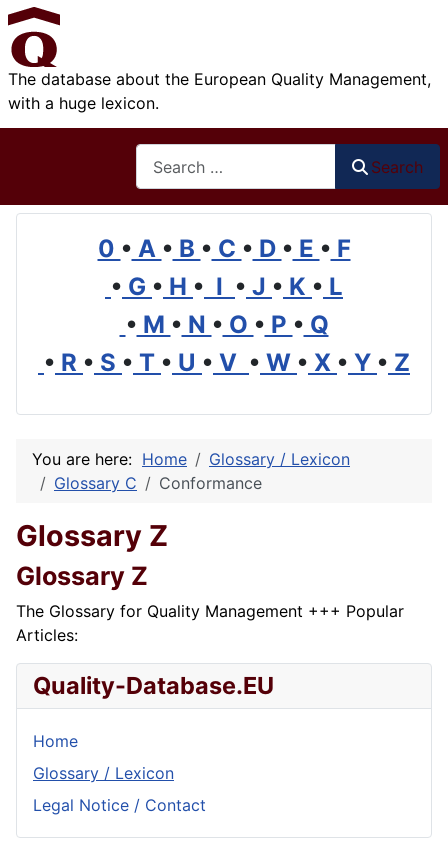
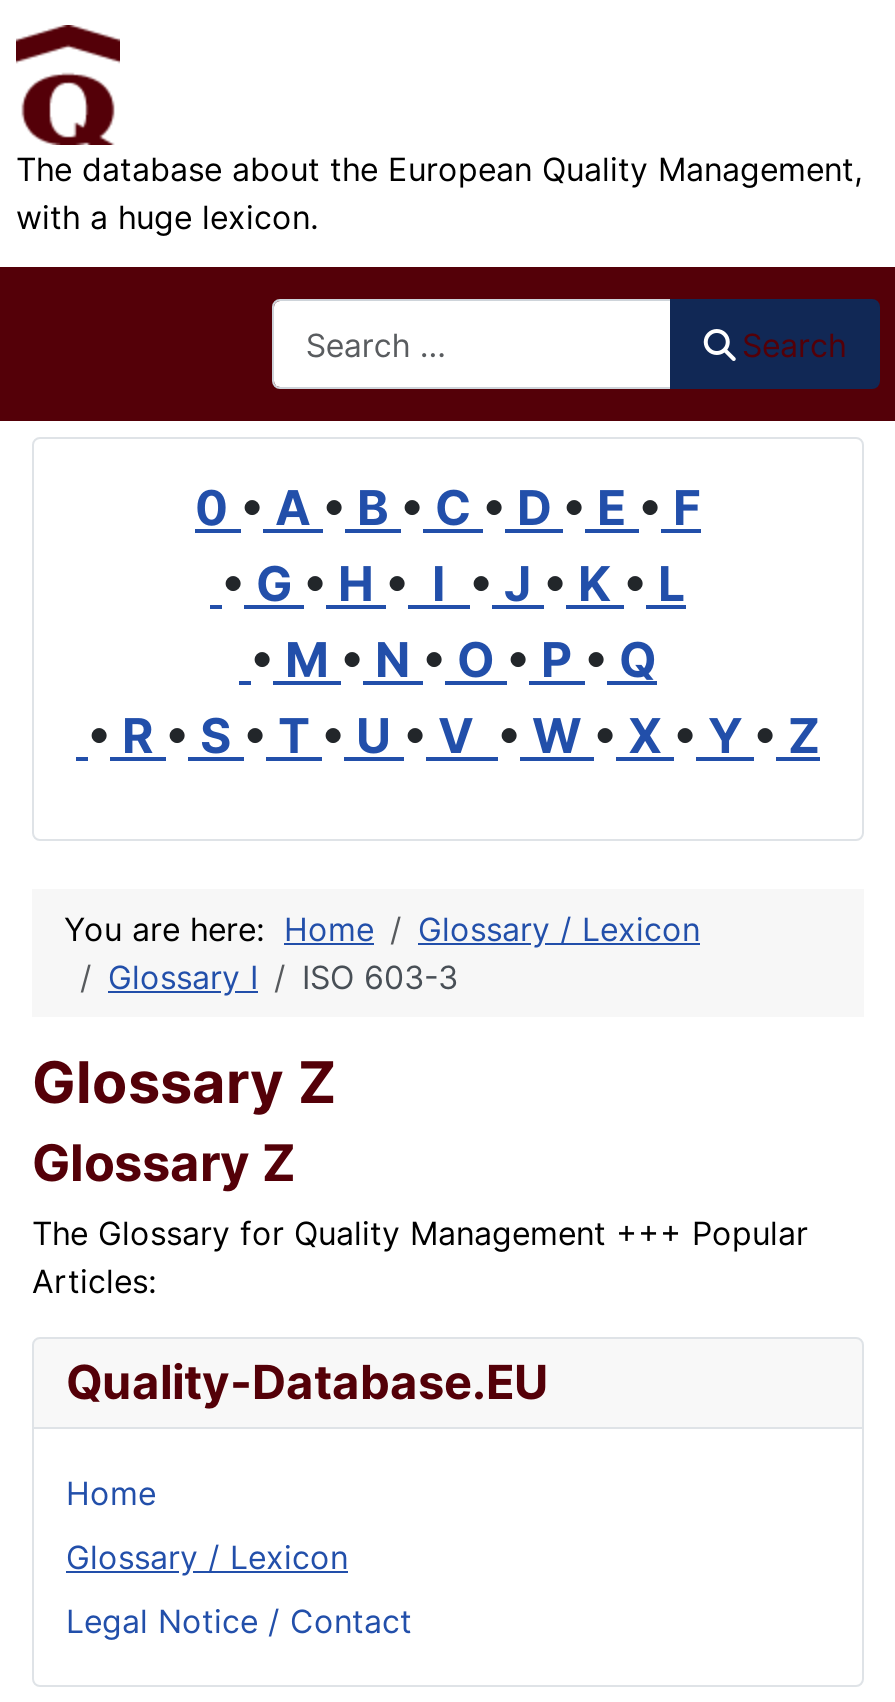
[54,473,262,493] Glossary C | Conformance -> [108,957,458,997] Glossary I | ISO 603-3

